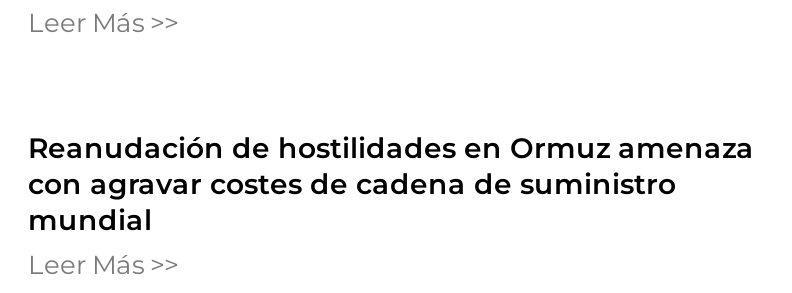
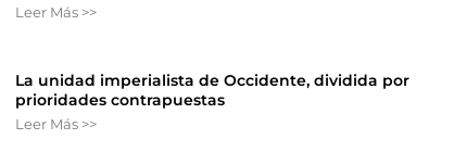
[28,131,754,239] Reanudación de hostilidades en Ormuz amenaza | con agravar costes de cadena de suministro | mundial -> [15,71,409,110] La unidad imperialista de Occidente, dividida por | prioridades contrapuestas

